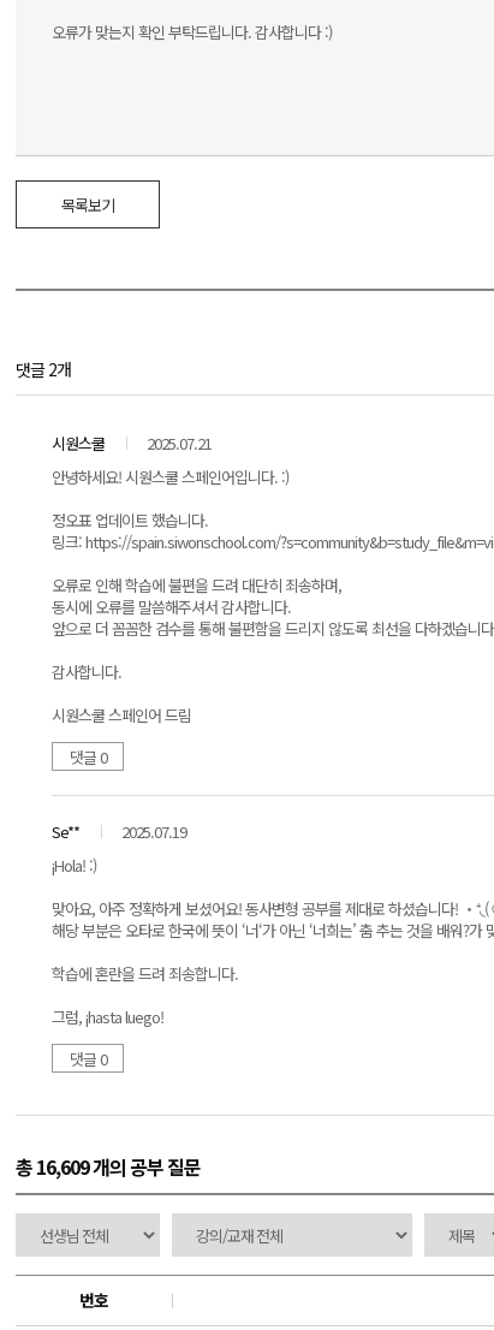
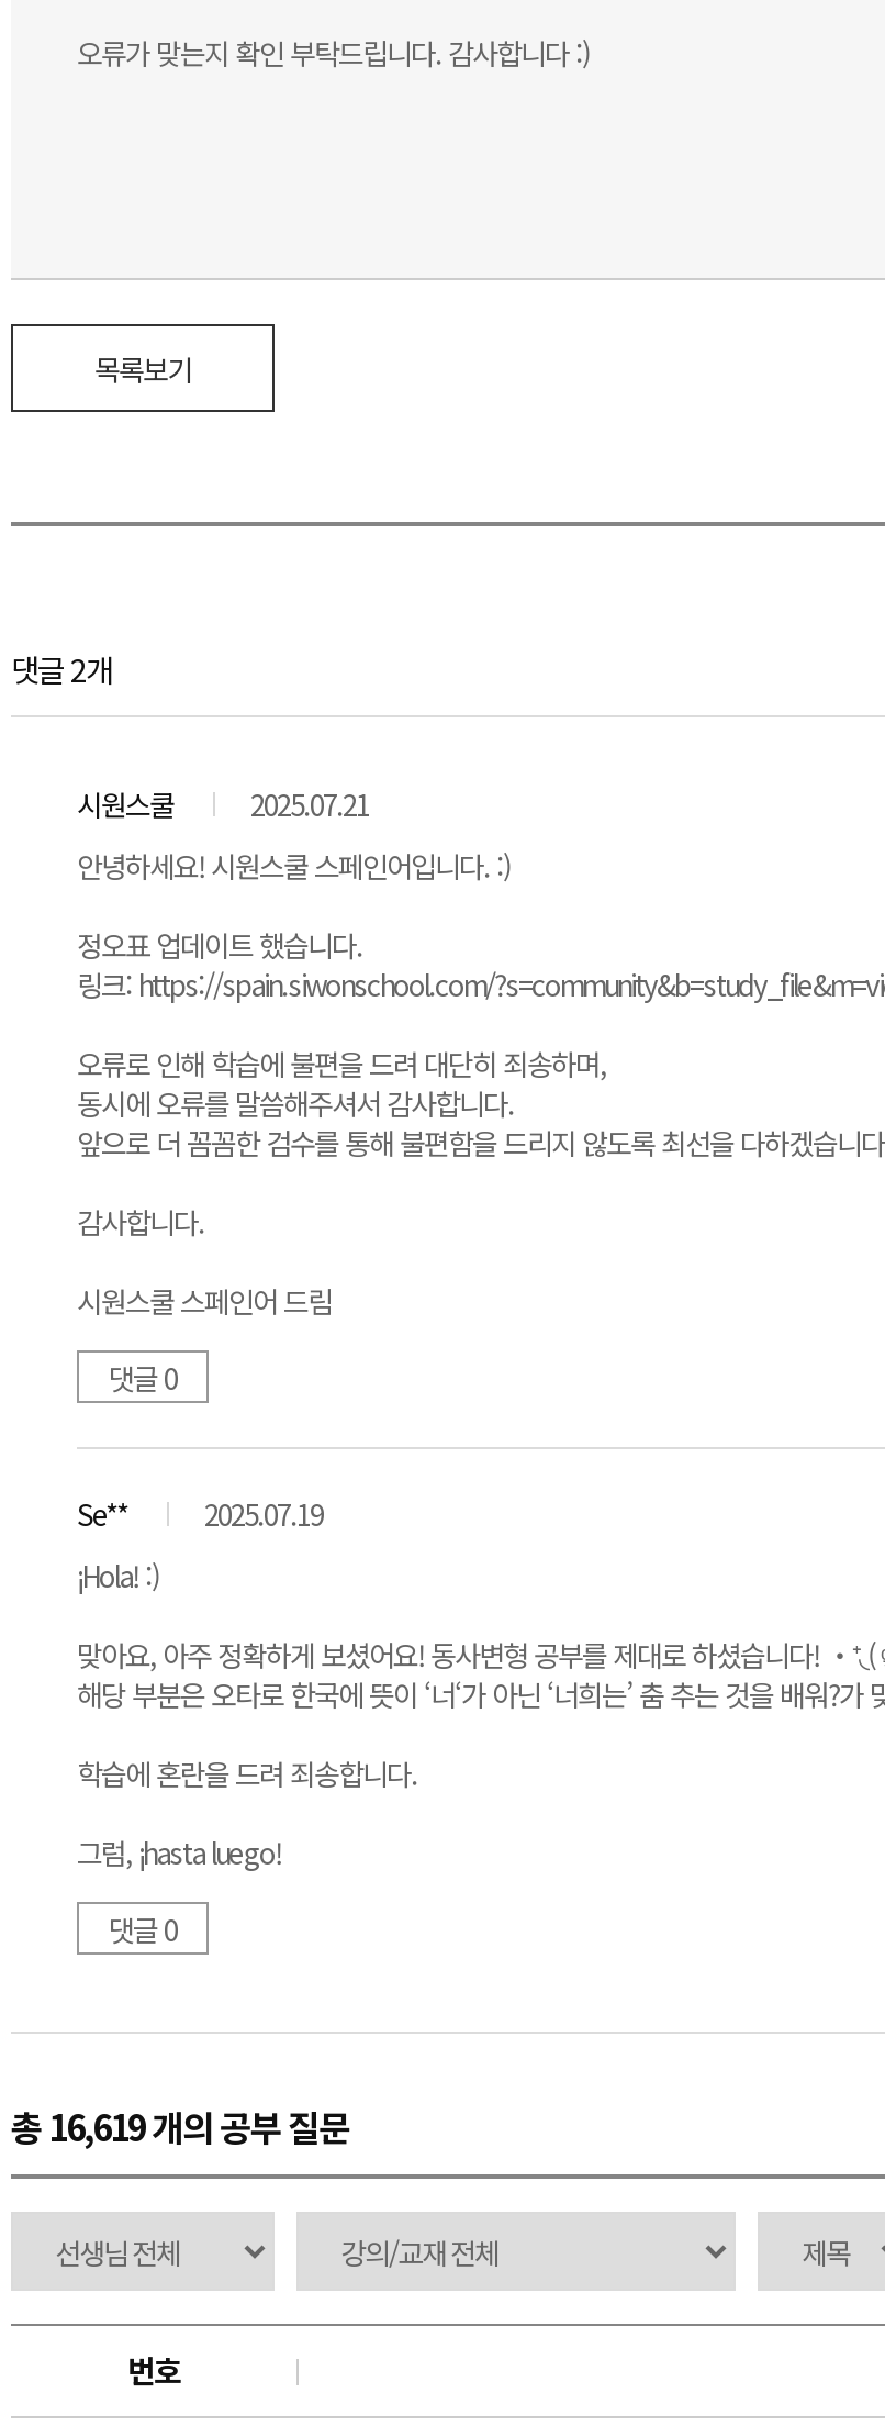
[16,1152,201,1181] 총 16,609 개의 공부 질문 -> [11,2100,349,2152] 총 16,619 개의 공부 질문

